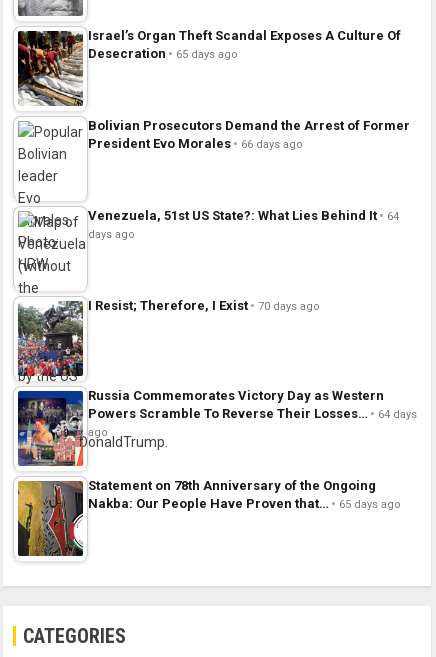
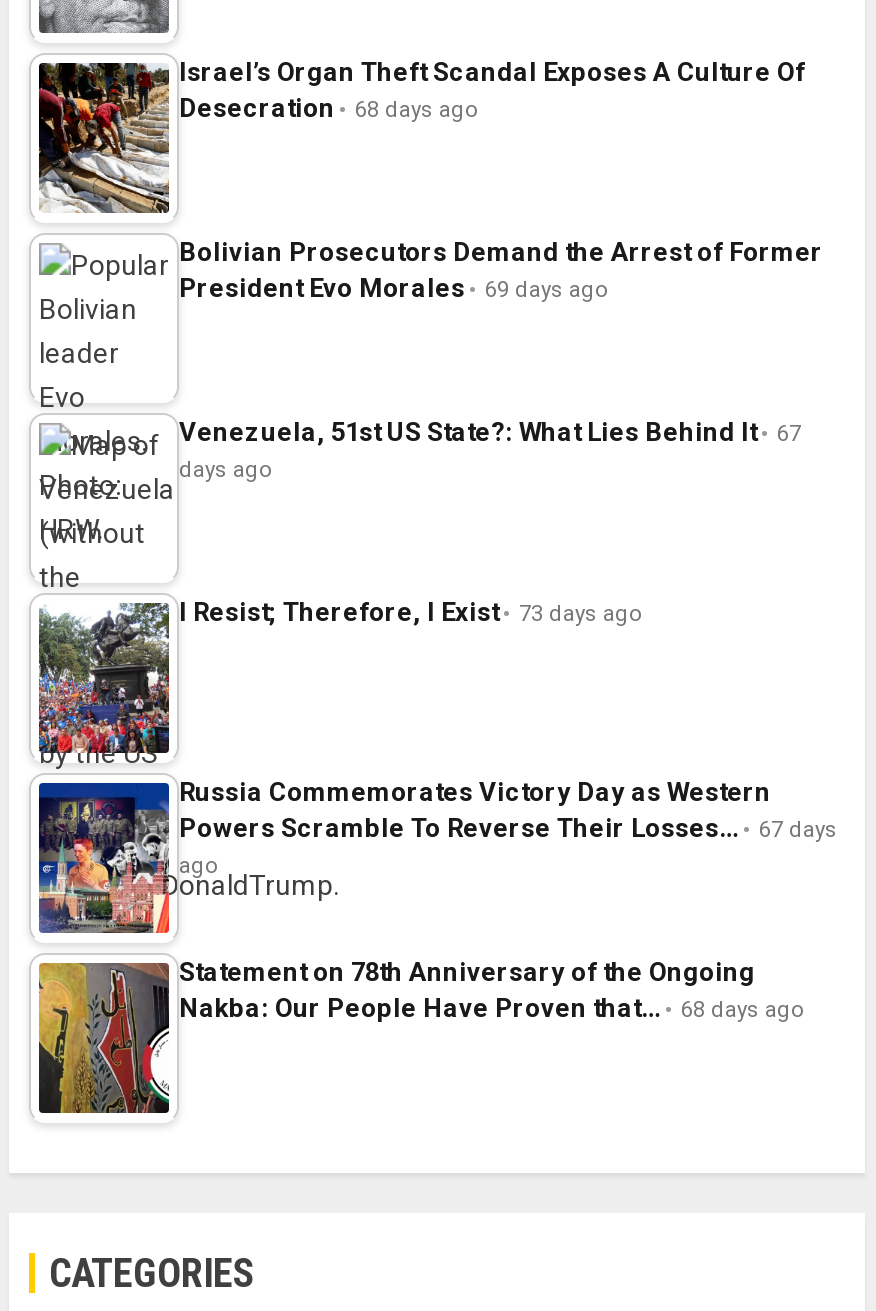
[88,46,238,61] Desecration 65 days ago -> [179,92,479,122] Desecration 68 days ago
[88,136,303,151] President Evo Morales 66 days ago -> [179,272,609,302] President Evo Morales 69 days ago
[88,208,399,223] Venezuela, 51st US State?: What Lies Behind It 64 -> [179,416,801,446] Venezuela, 51st US State?: What Lies Behind It 67
[88,298,320,313] I Resist; Therefore, I Exist 70 days ago -> [179,596,643,626] I Resist; Therefore, I Exist 73 days ago
[88,406,417,421] Powers Scramble To Reverse Their Losses… 64 days -> [179,812,837,842] Powers Scramble To Reverse Their Losses… 67 days
[88,496,401,511] Nakba: Our People Have Proven that… 65 days ago -> [179,992,805,1022] Nakba: Our People Have Proven that… 68 days ago

